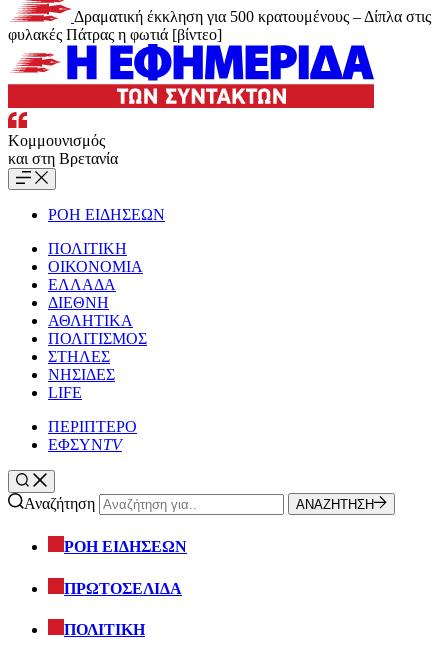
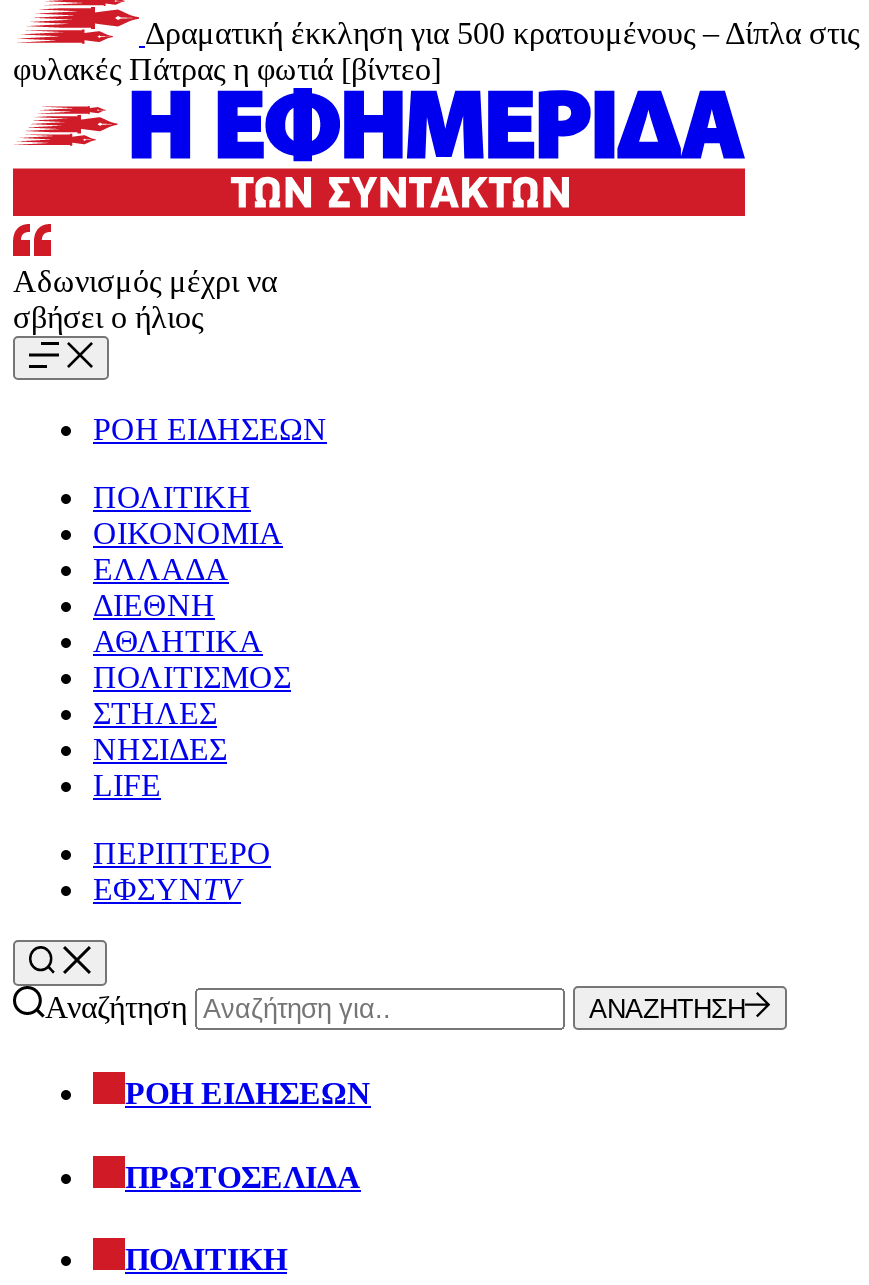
[8,132,118,167] Κομμουνισμός | και στη Βρετανία -> [13,264,277,334] Αδωνισμός μέχρι να | σβήσει ο ήλιος

